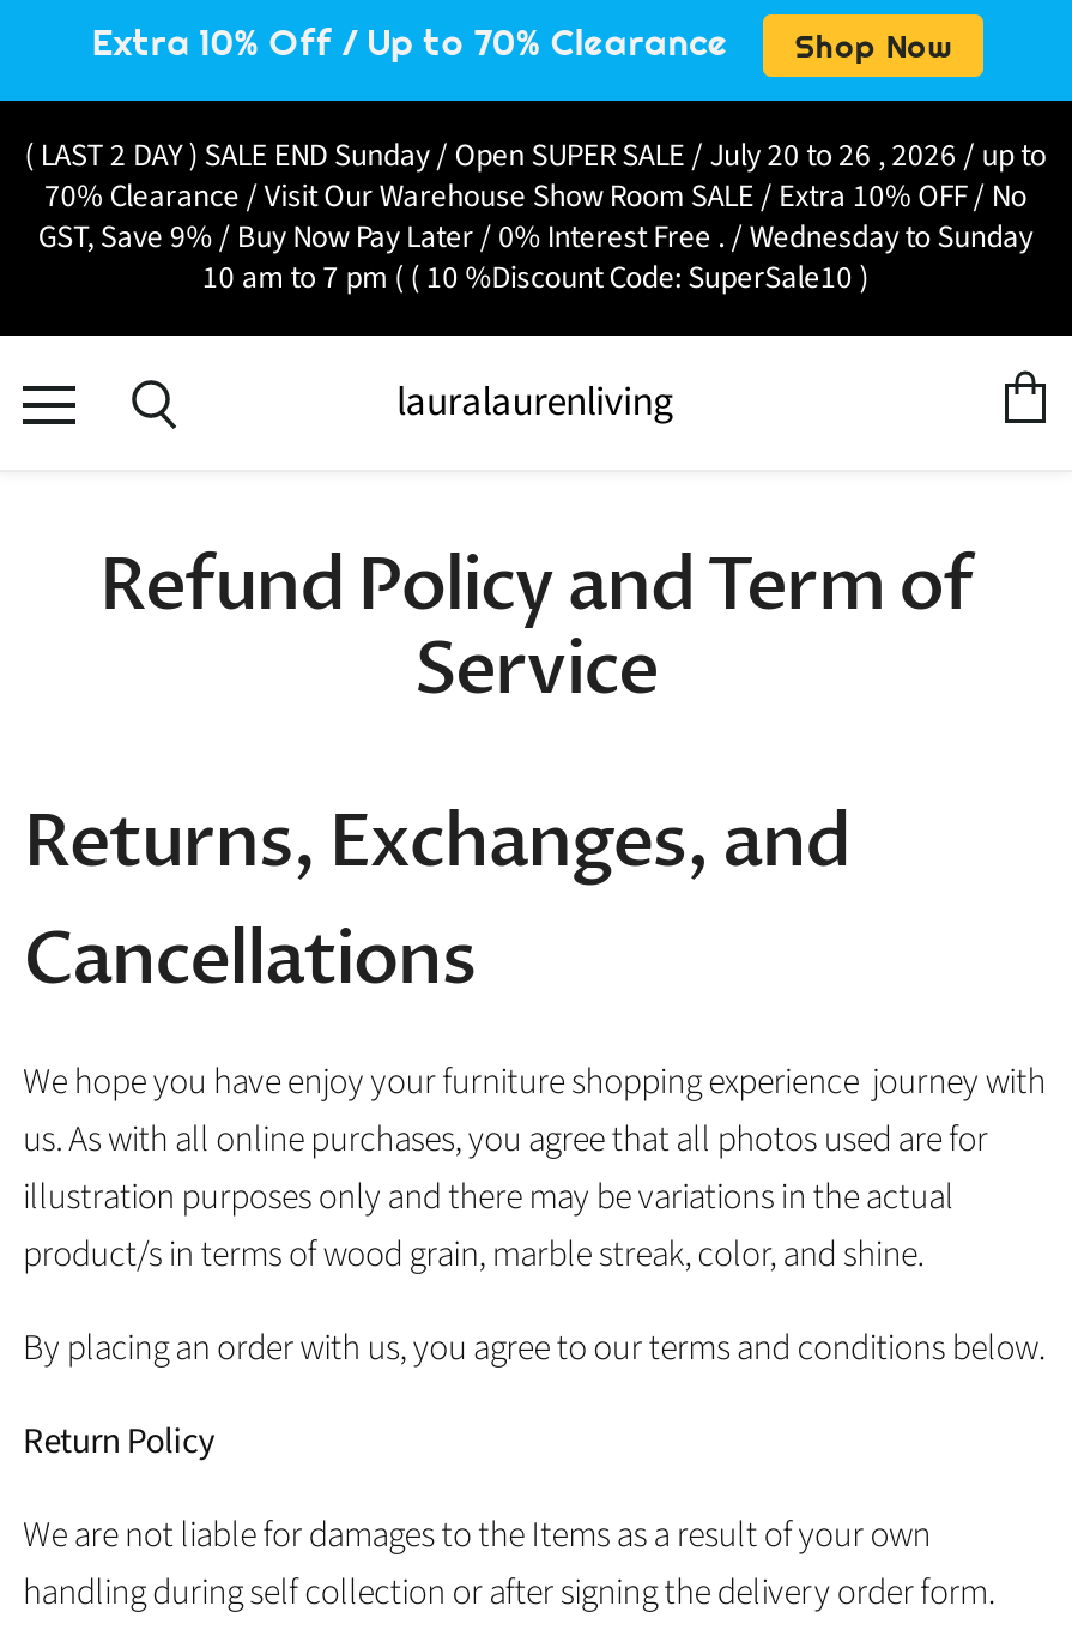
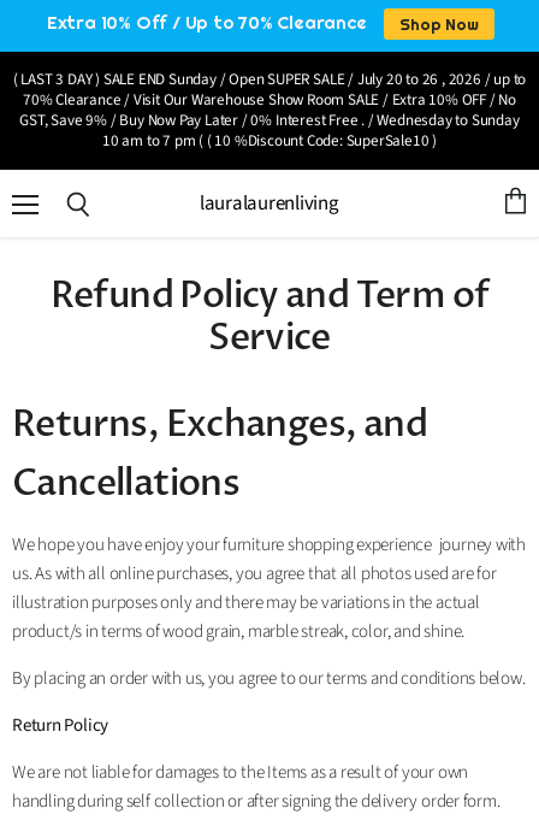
[25,134,1046,177] ( LAST 2 DAY ) SALE END Sunday / Open SUPER SALE / July 20 to 26 , 2026 / up to -> [13,69,526,90] ( LAST 3 DAY ) SALE END Sunday / Open SUPER SALE / July 20 to 26 , 2026 / up to

